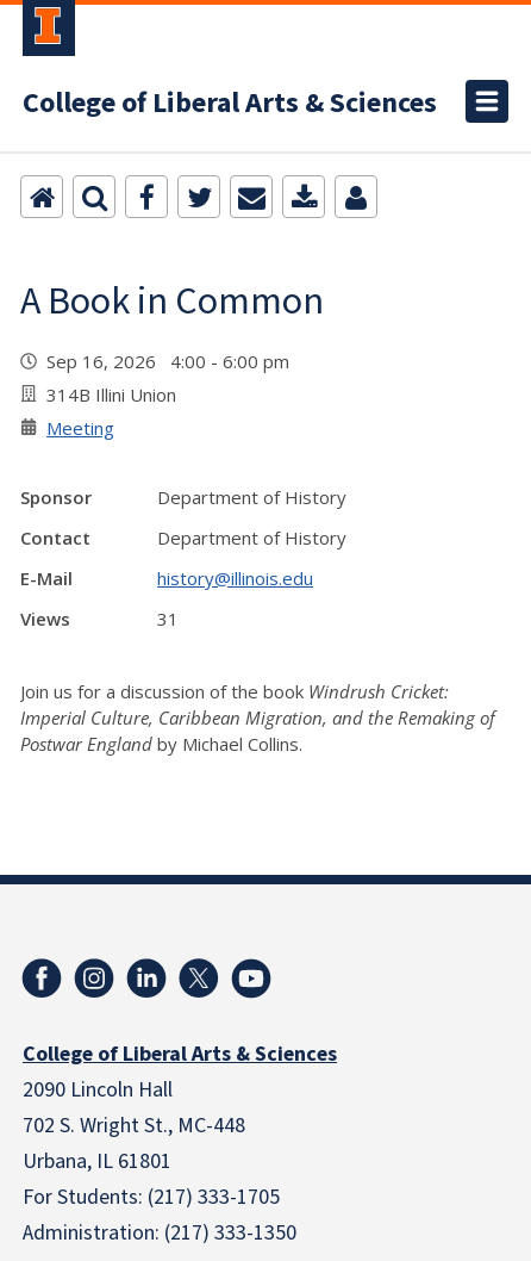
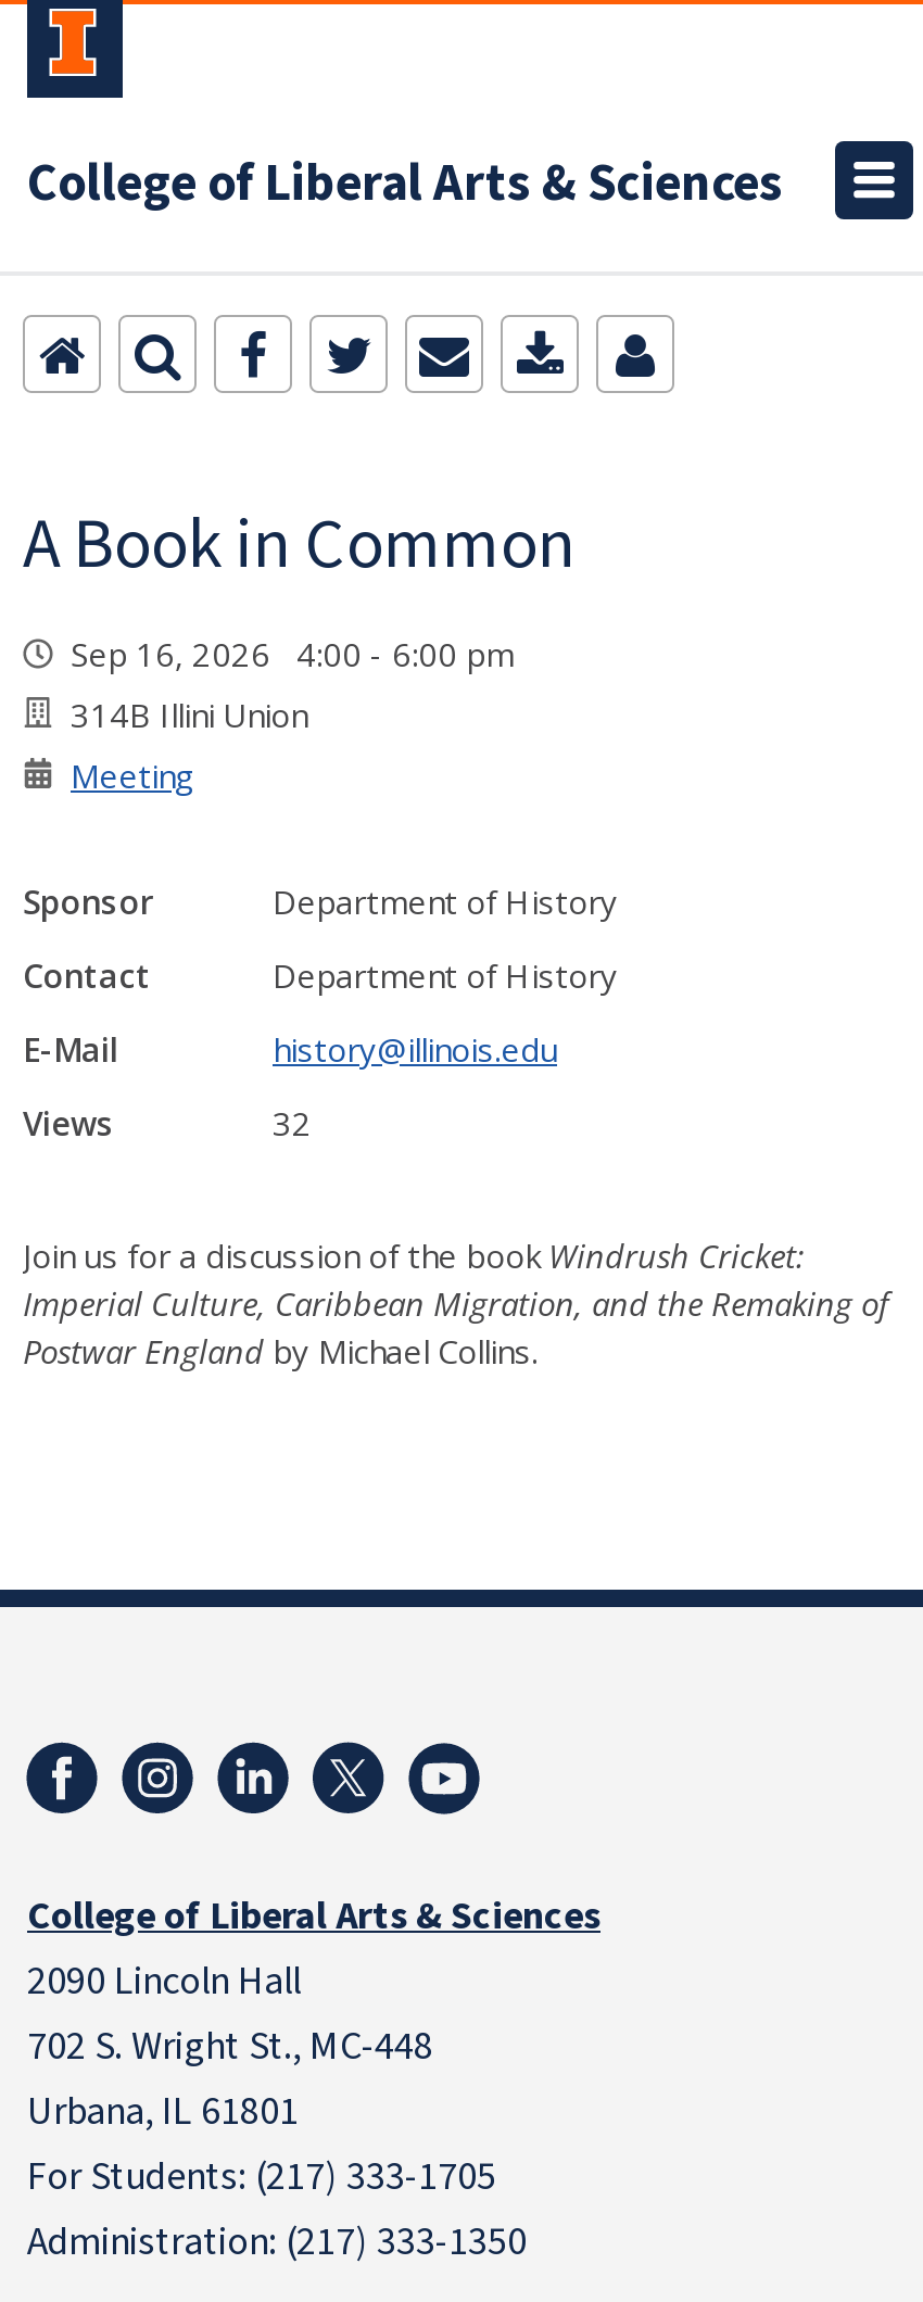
[157,607,179,630] 31 -> [273,1101,312,1144] 32

